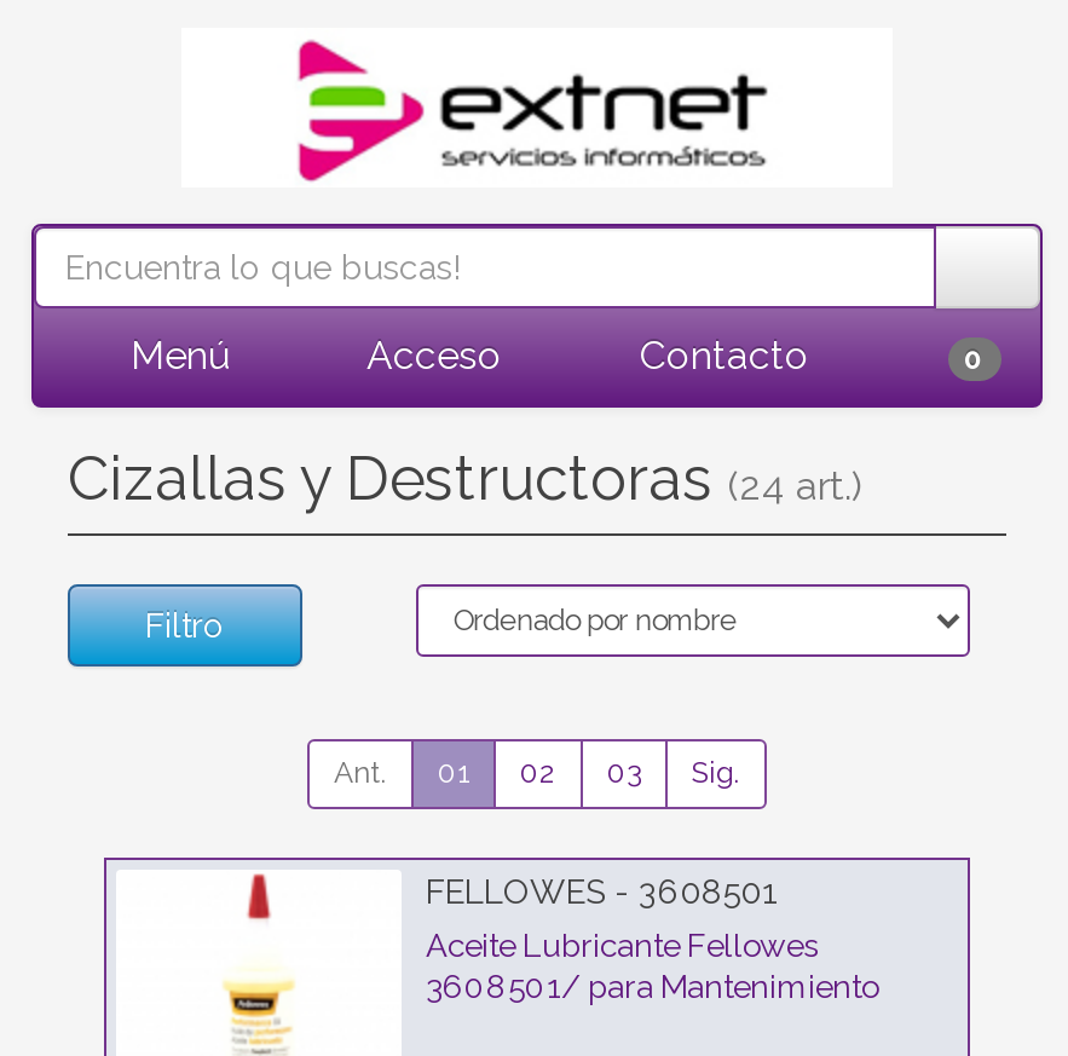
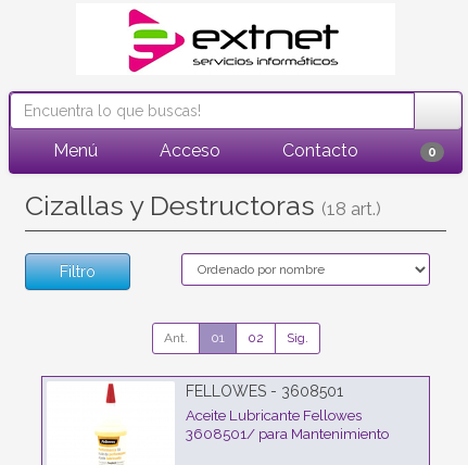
[68,442,864,514] Cizallas y Destructoras (24 art.) -> [25,189,381,222] Cizallas y Destructoras (18 art.)
[607,756,641,790] 03 -> none

